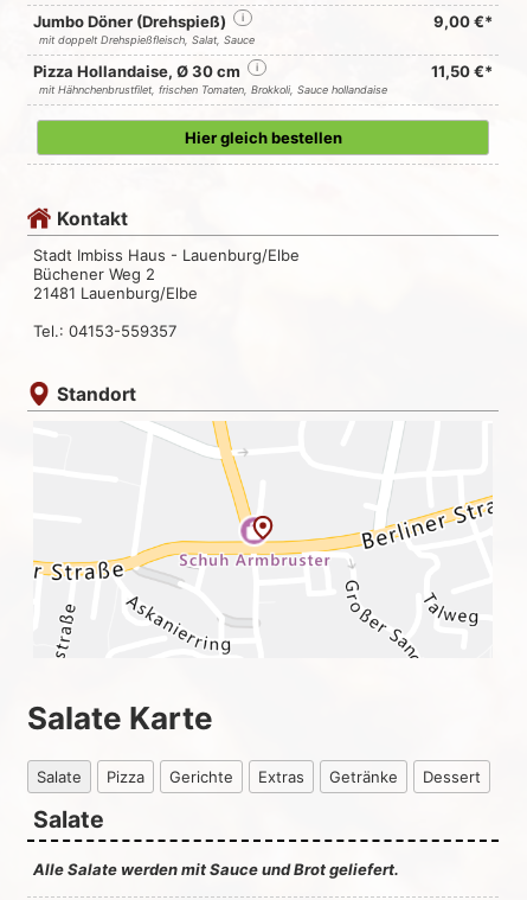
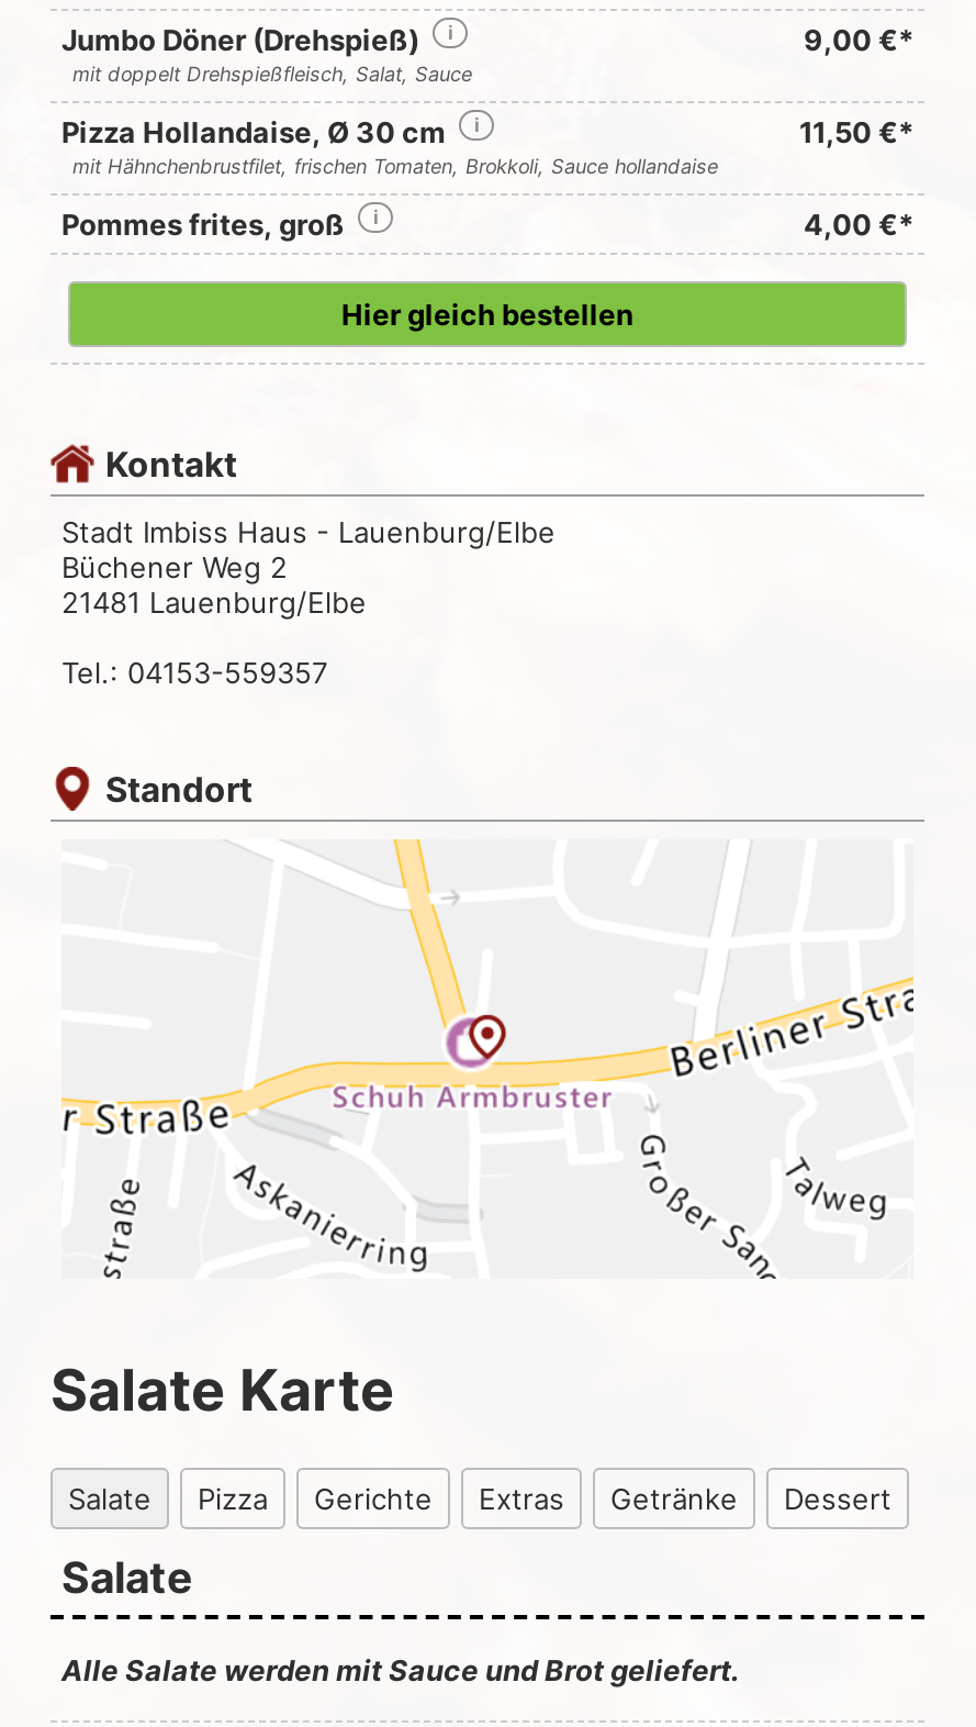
none -> [61,207,913,242] Pommes frites, groß | 4,00 €*

